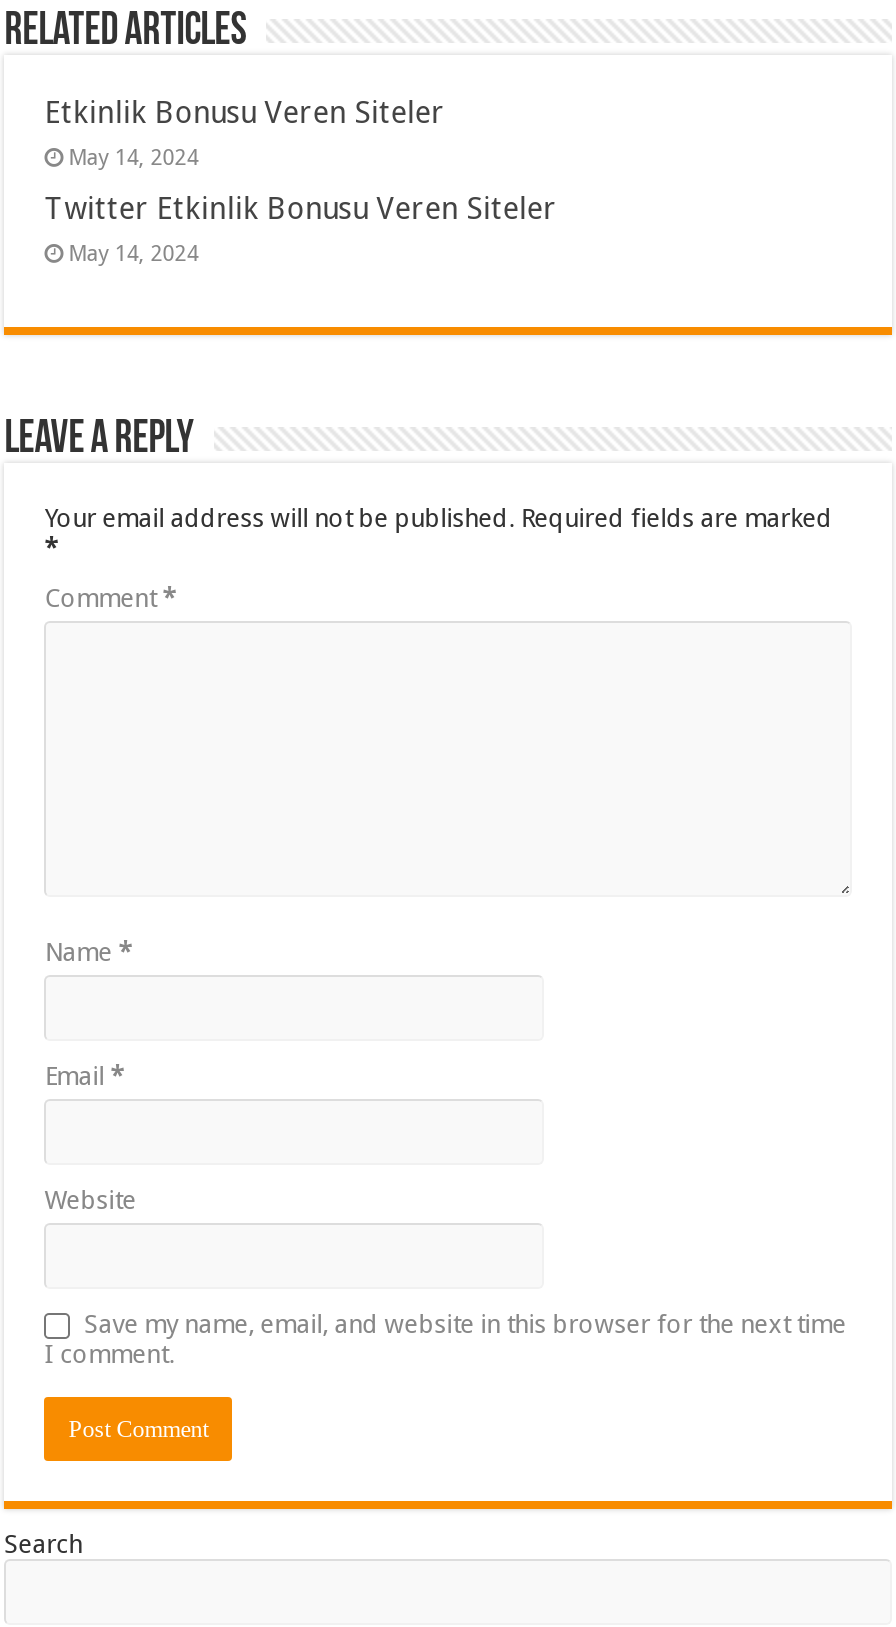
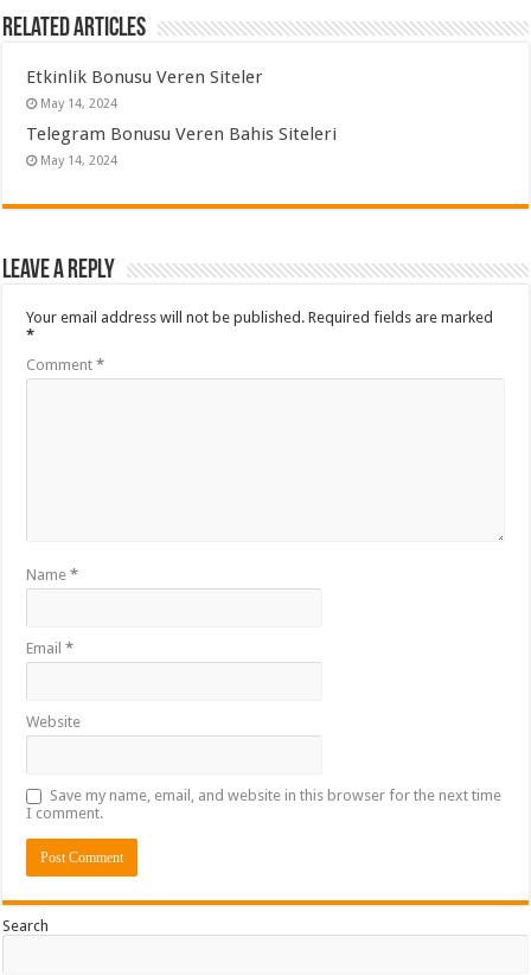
[44,191,556,227] Twitter Etkinlik Bonusu Veren Siteler -> [26,123,337,145] Telegram Bonusu Veren Bahis Siteleri

